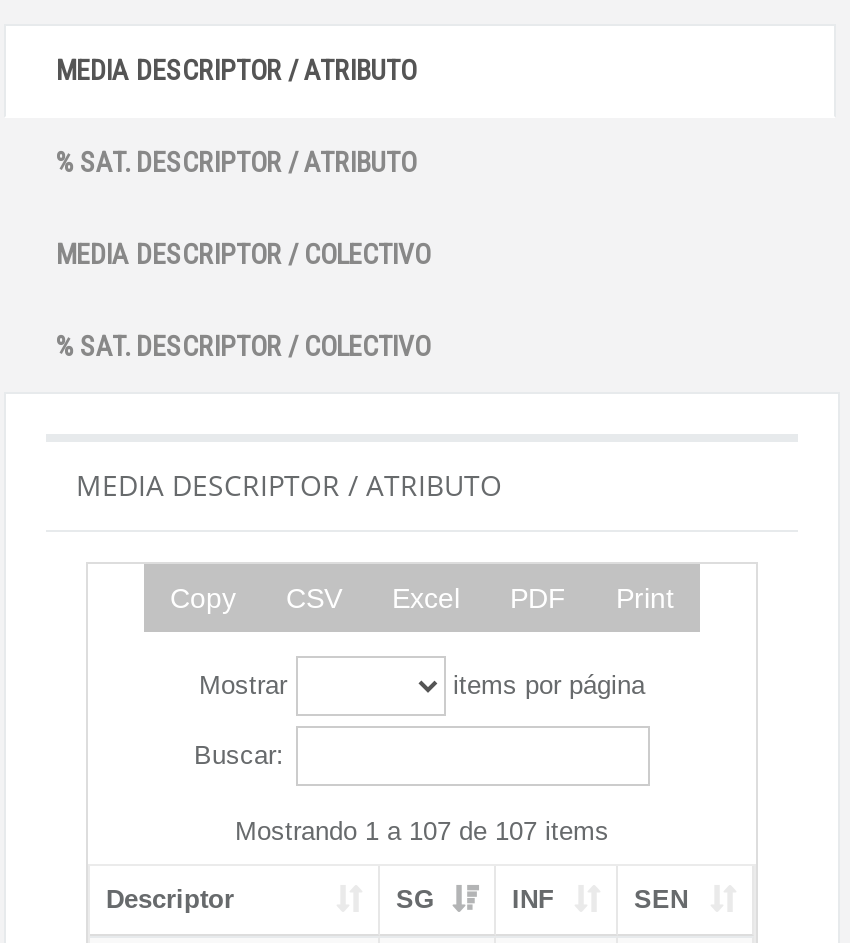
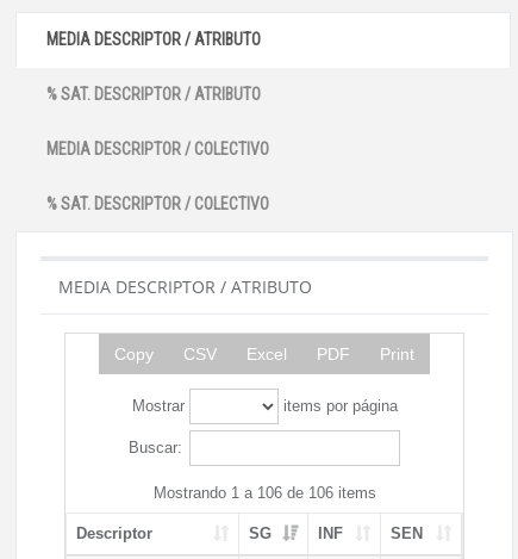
[235,815,609,845] Mostrando 1 a 107 de 107 items -> [153,483,376,501] Mostrando 1 a 106 de 106 items

